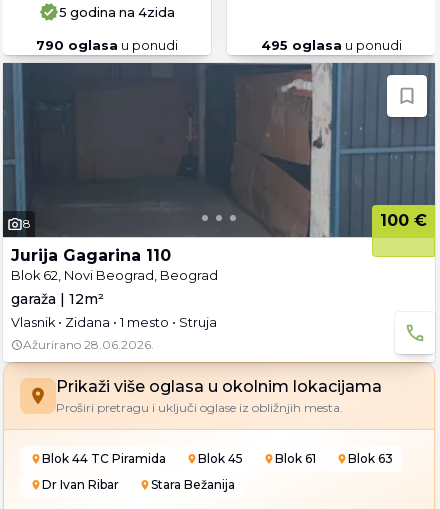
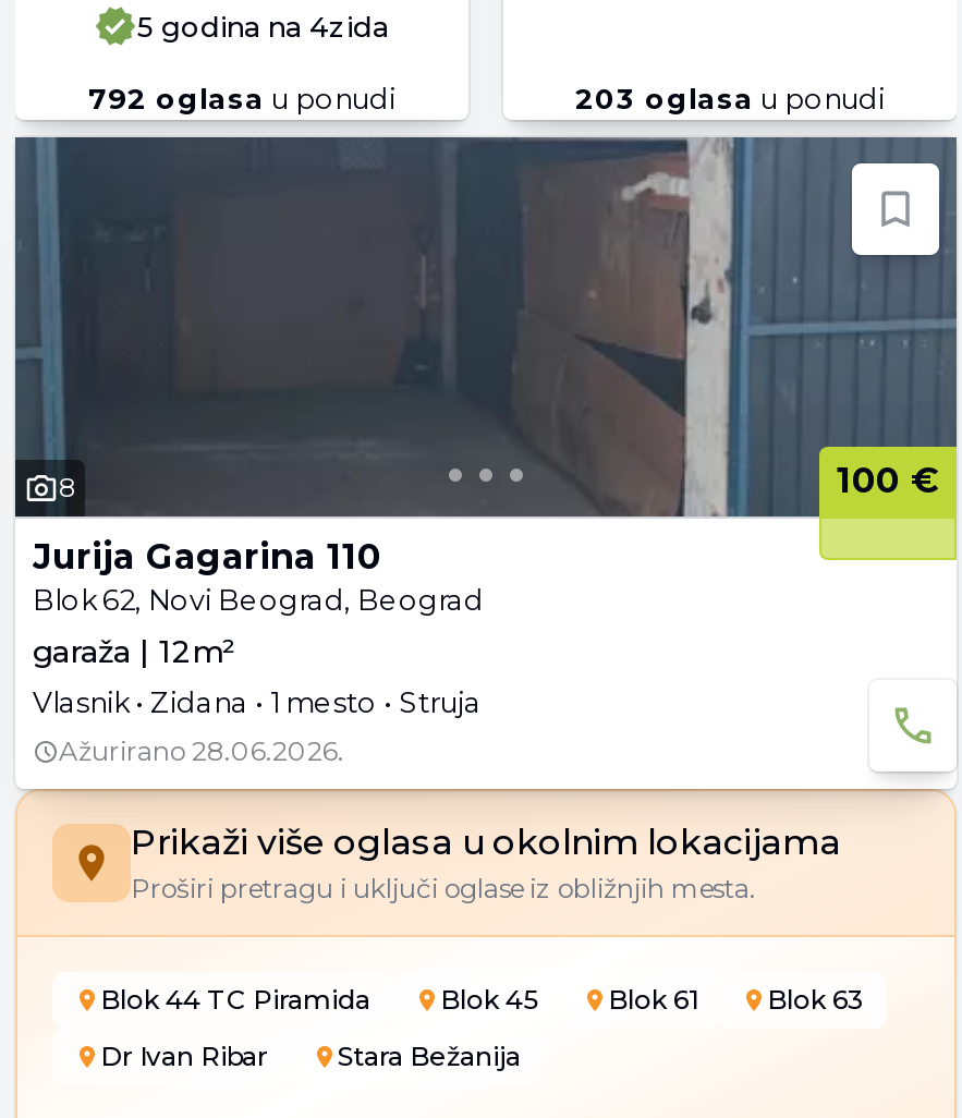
[36,38,178,53] 790 oglasa u ponudi -> [88,83,395,116] 792 oglasa u ponudi
[260,38,401,53] 495 oglasa u ponudi -> [575,83,885,116] 203 oglasa u ponudi

